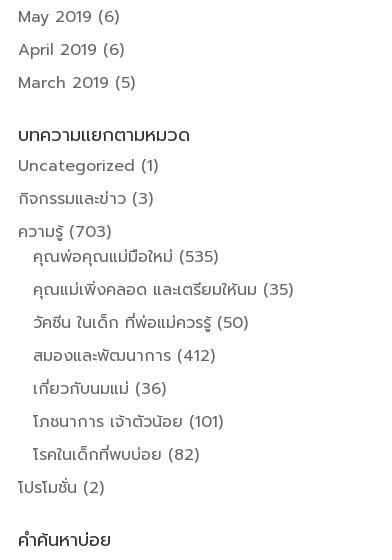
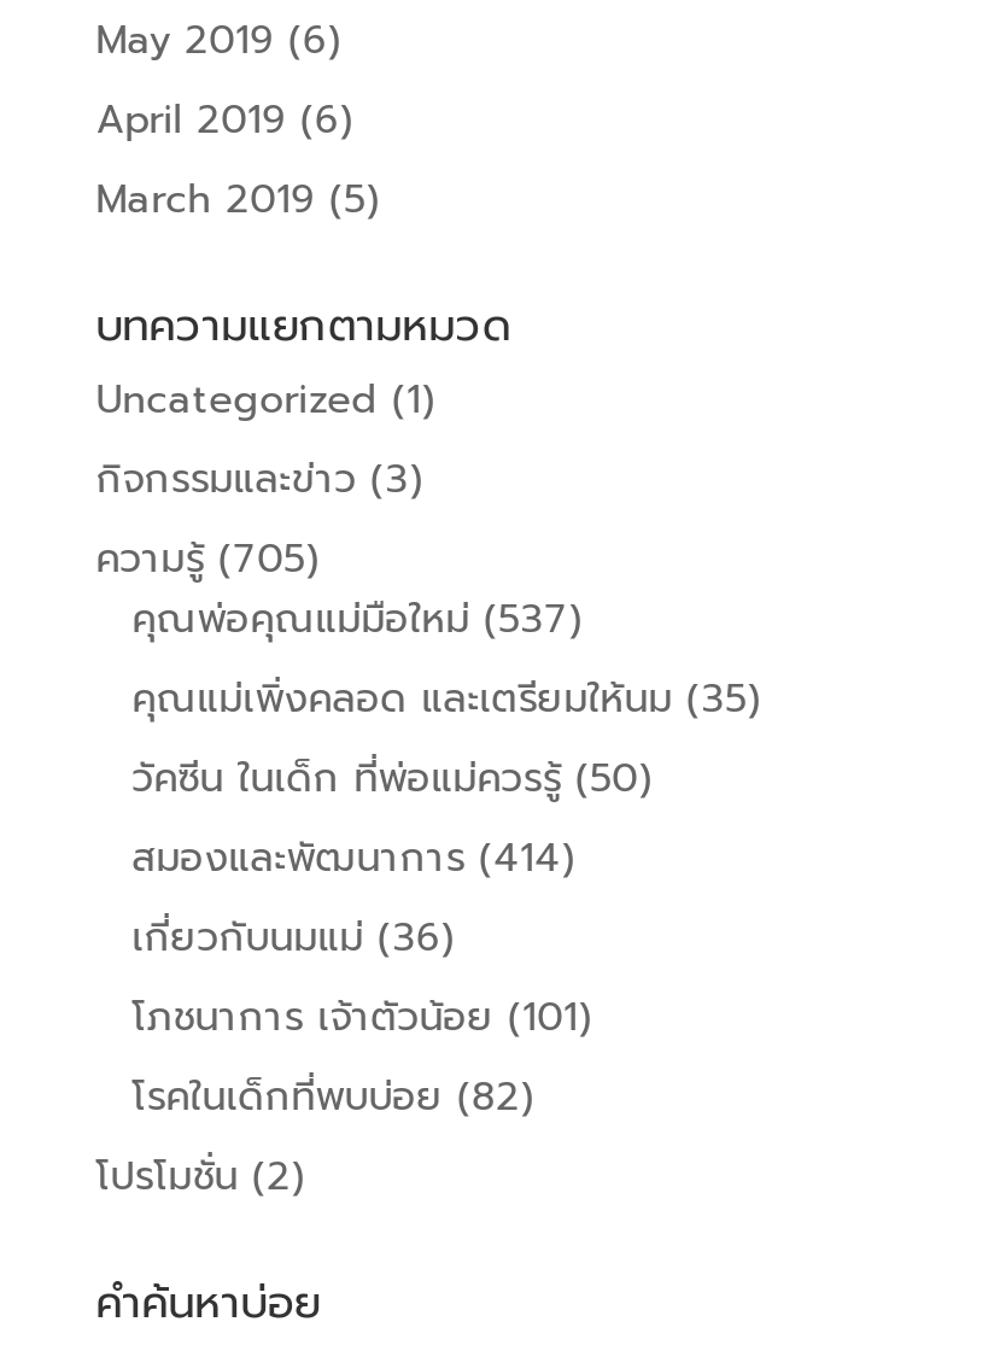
[18,220,111,244] ความรู้(703) -> [96,530,318,588] ความรู้(705)
[33,245,218,269] คุณพ่อคุณแม่มือใหม่(535) -> [132,590,581,648] คุณพ่อคุณแม่มือใหม่(537)
[33,344,215,368] สมองและพัฒนาการ(412) -> [132,829,574,887] สมองและพัฒนาการ(414)

